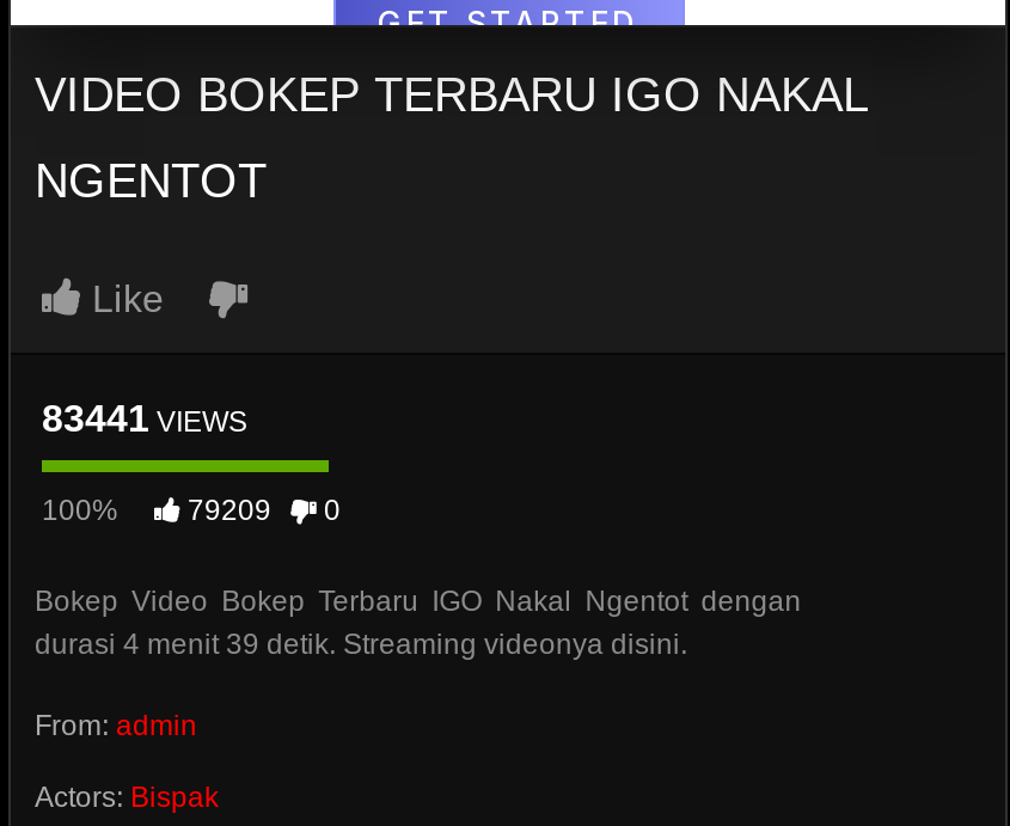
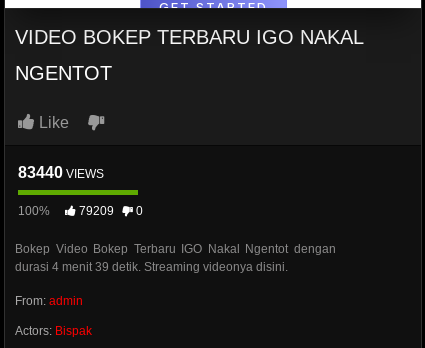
[42,398,247,439] 83441 VIEWS -> [18,164,104,181] 83440 VIEWS

